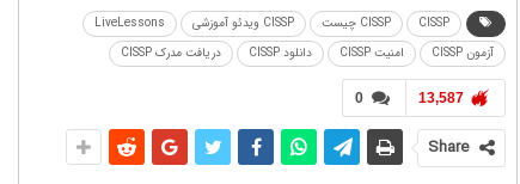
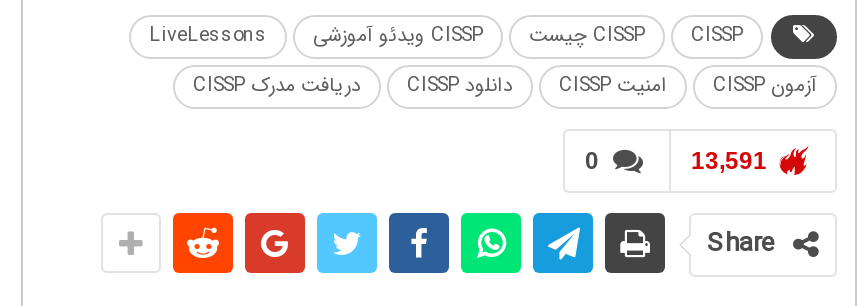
[418,89,464,106] 13,587 -> [691,147,767,175] 13,591

